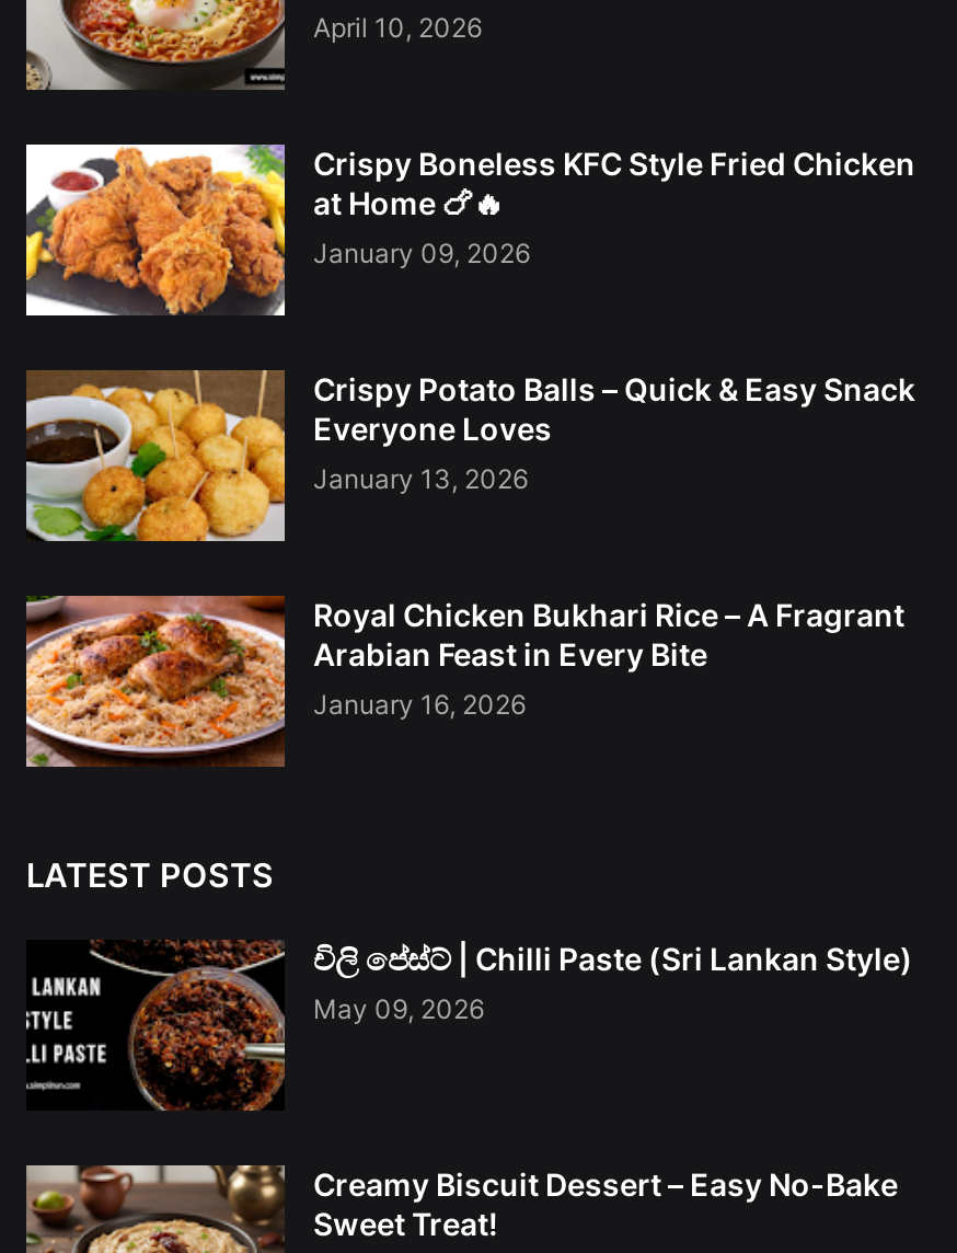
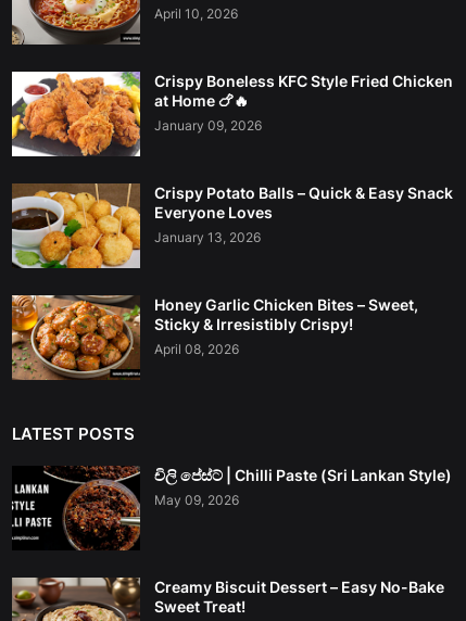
[24,594,904,767] [image] | Royal Chicken Bukhari Rice – A Fragrant | Arabian Feast in Every Bite | January 16, 2026 -> [11,294,418,380] [image] | Honey Garlic Chicken Bites – Sweet, | Sticky & Irresistibly Crispy! | April 08, 2026

